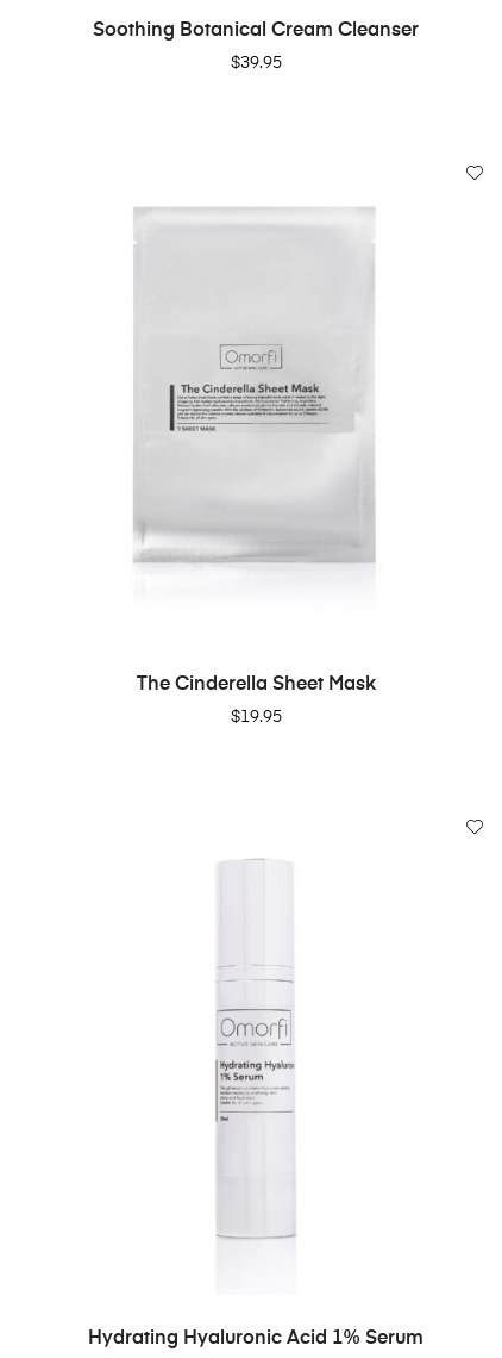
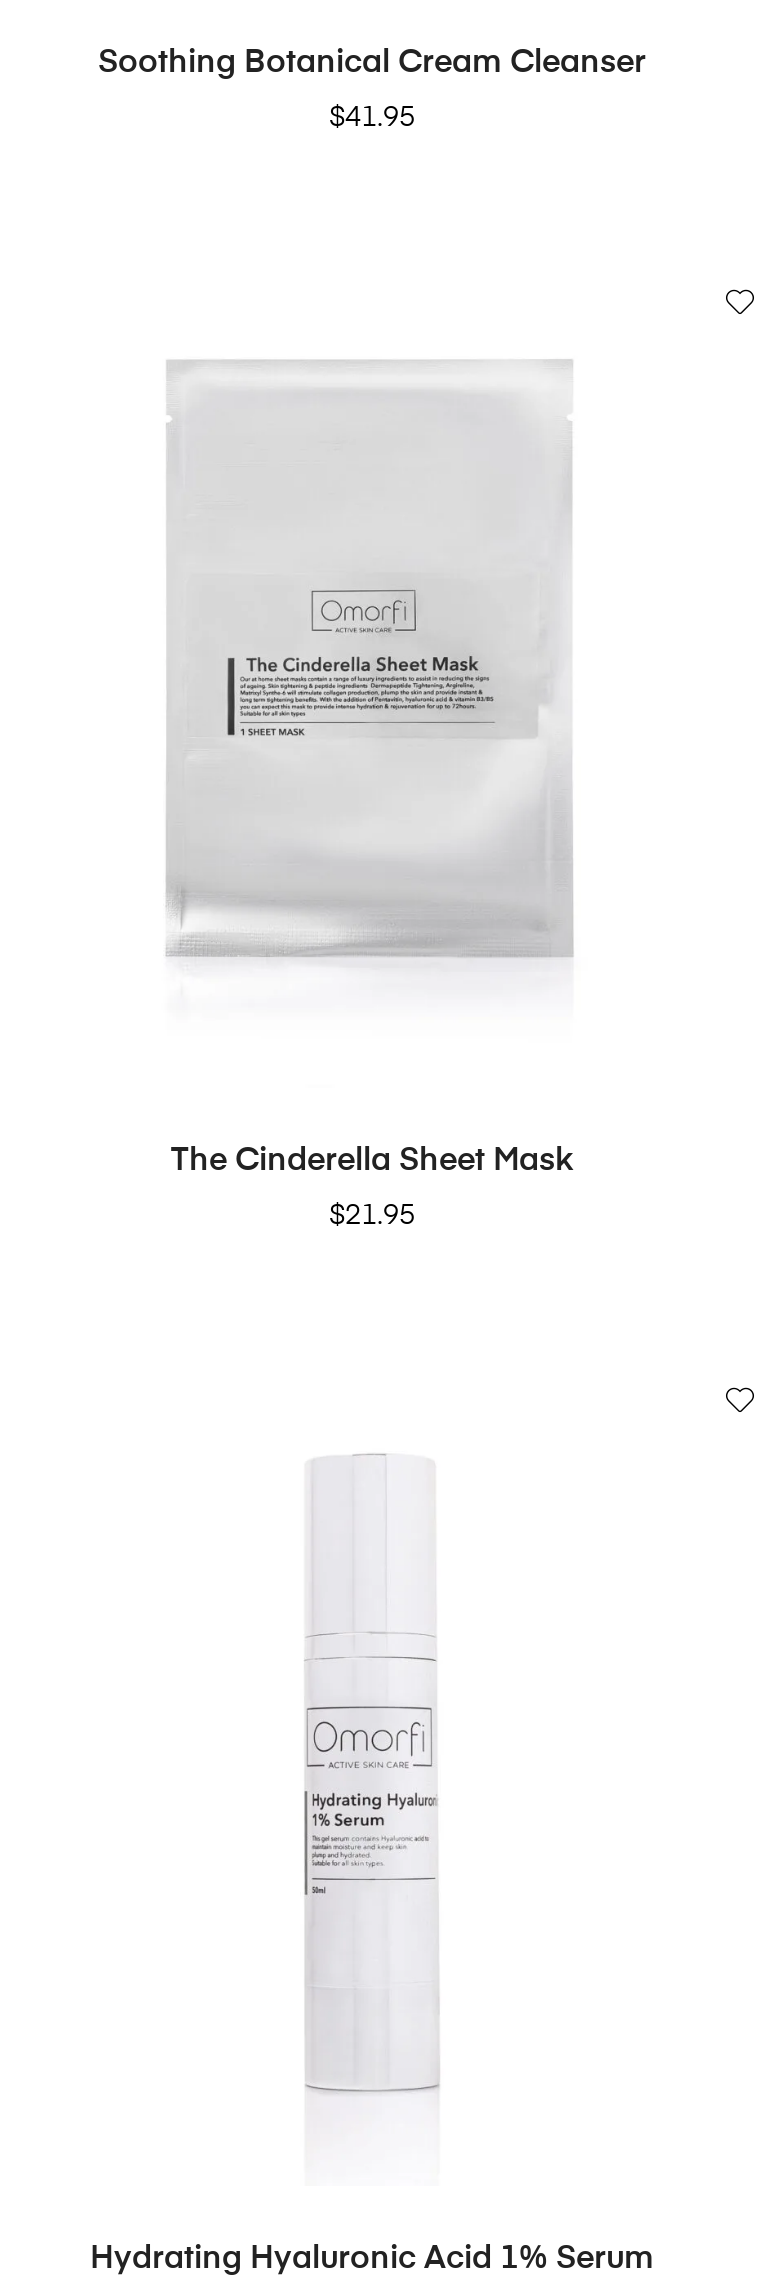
[230,55,281,71] $39.95 -> [329,104,415,132] $41.95
[230,709,281,726] $19.95 -> [329,1202,415,1230] $21.95

